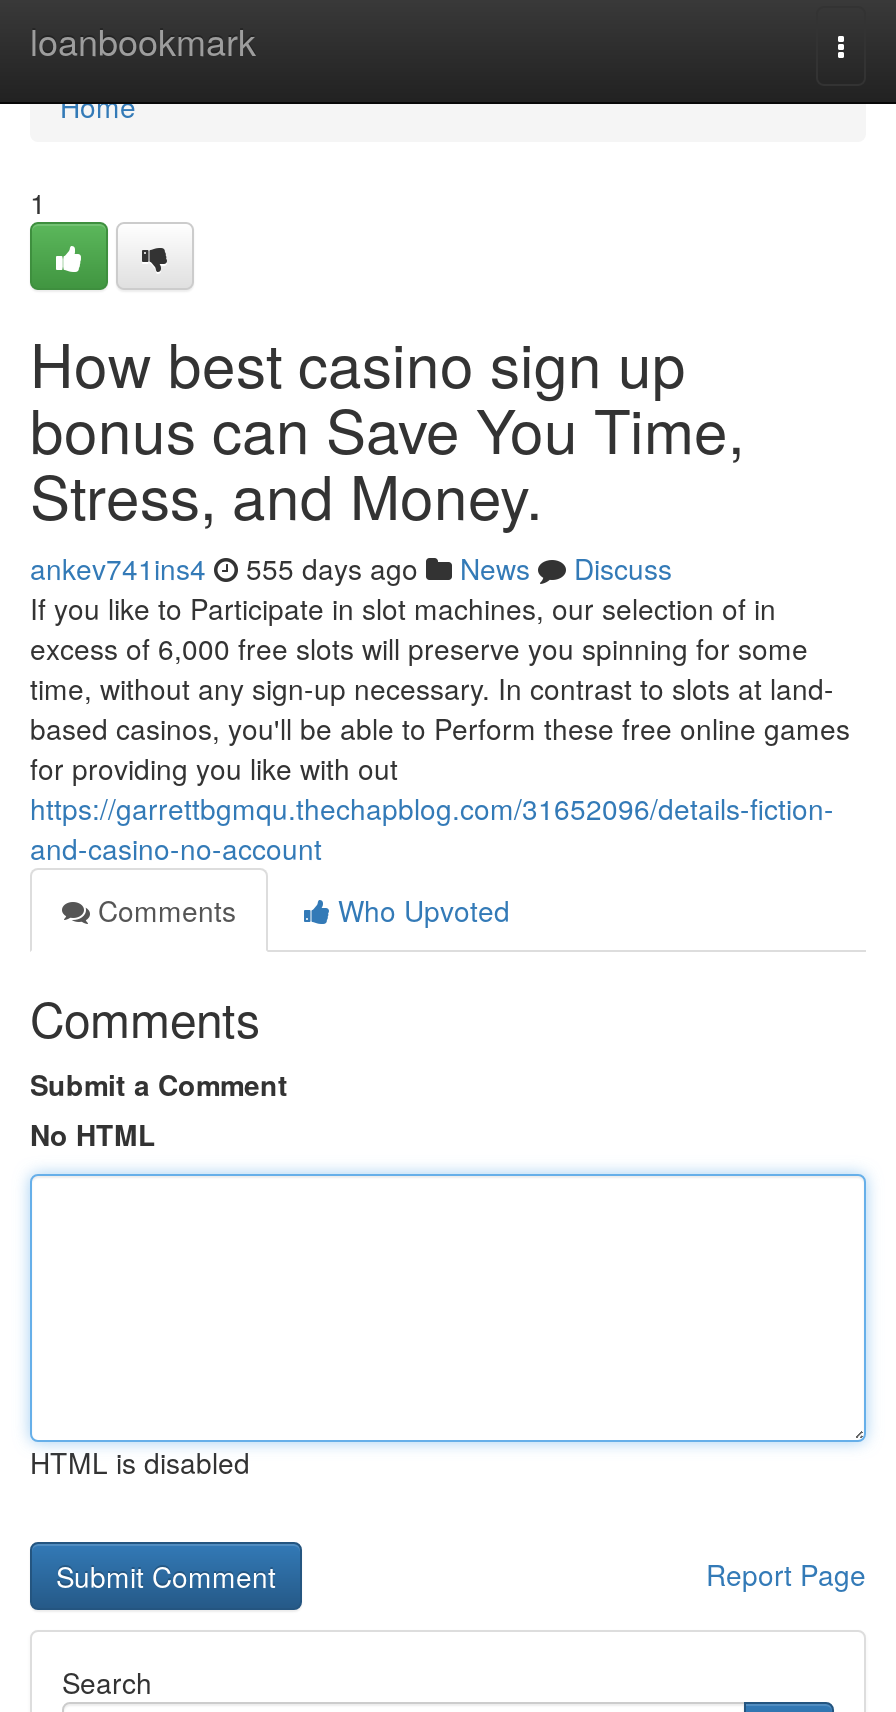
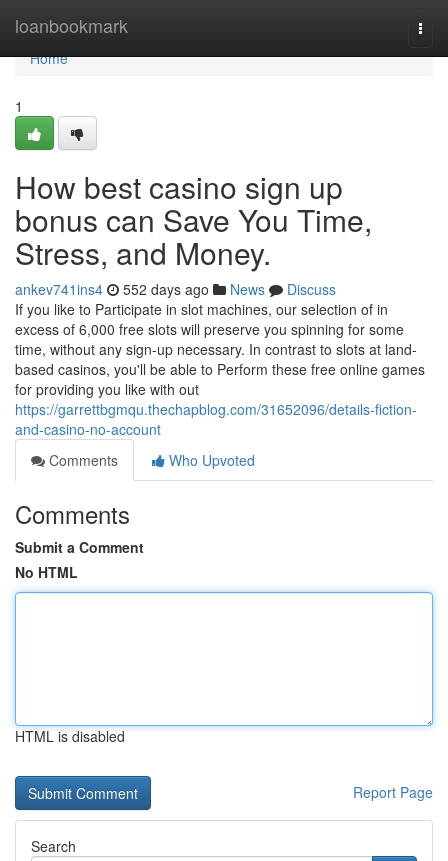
[30,548,672,588] ankev741ins4 555 days ago News Discuss -> [15,279,336,299] ankev741ins4 552 days ago News Discuss

